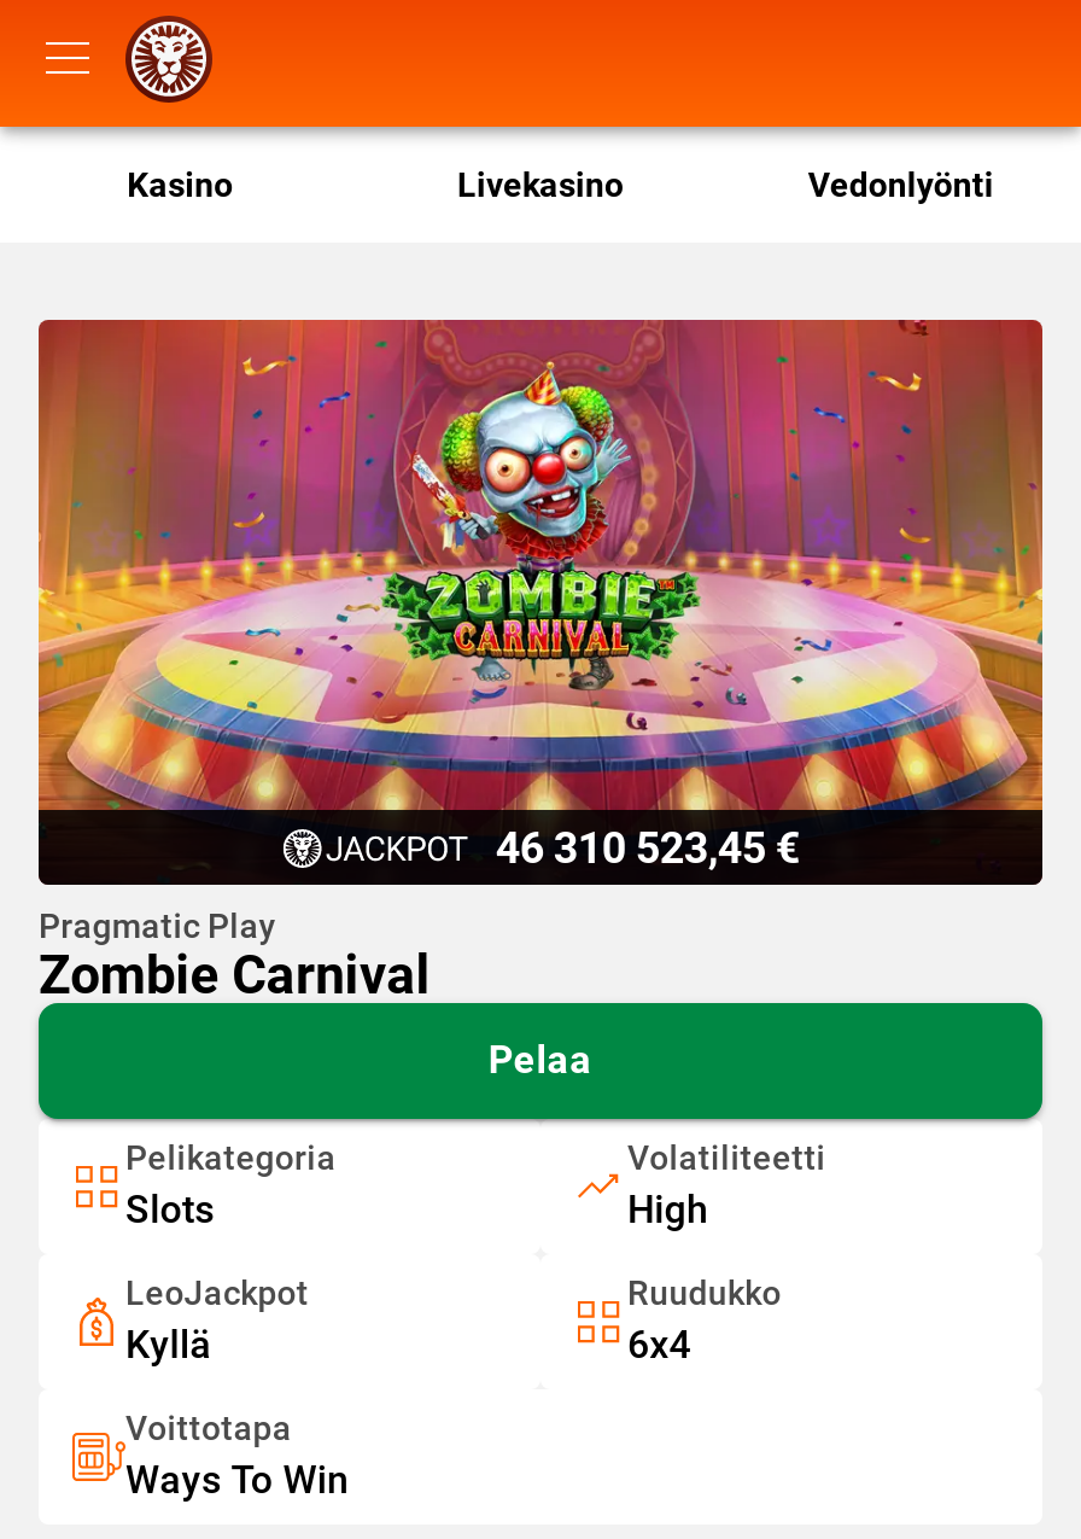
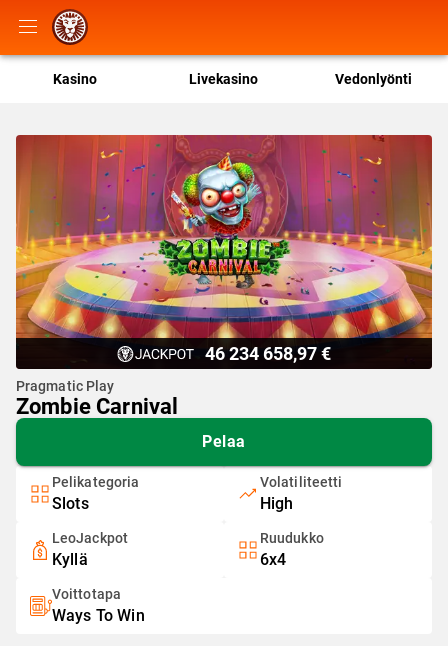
[496,822,800,873] 46 310 523,45 € -> [205,343,331,364] 46 234 658,97 €

